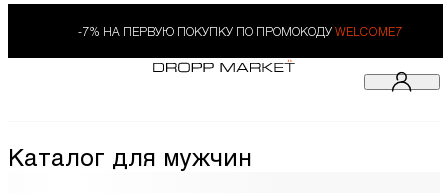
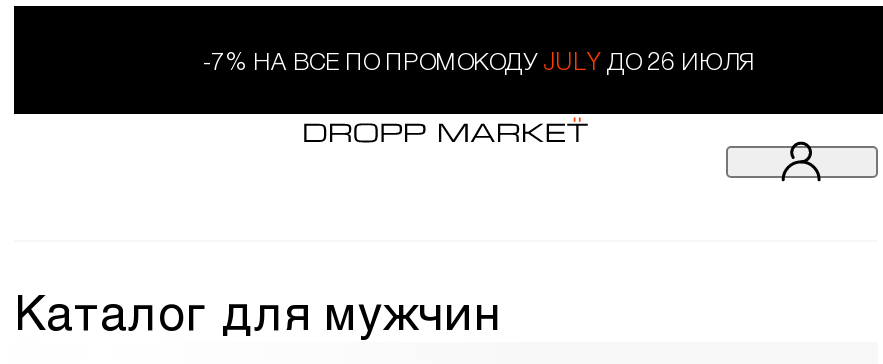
[78,24,402,38] -7% НА ПЕРВУЮ ПОКУПКУ ПО ПРОМОКОДУ WELCOME7 -> [203,46,753,74] -7% НА ВСЕ ПО ПРОМОКОДУ JULY ДО 26 ИЮЛЯ

